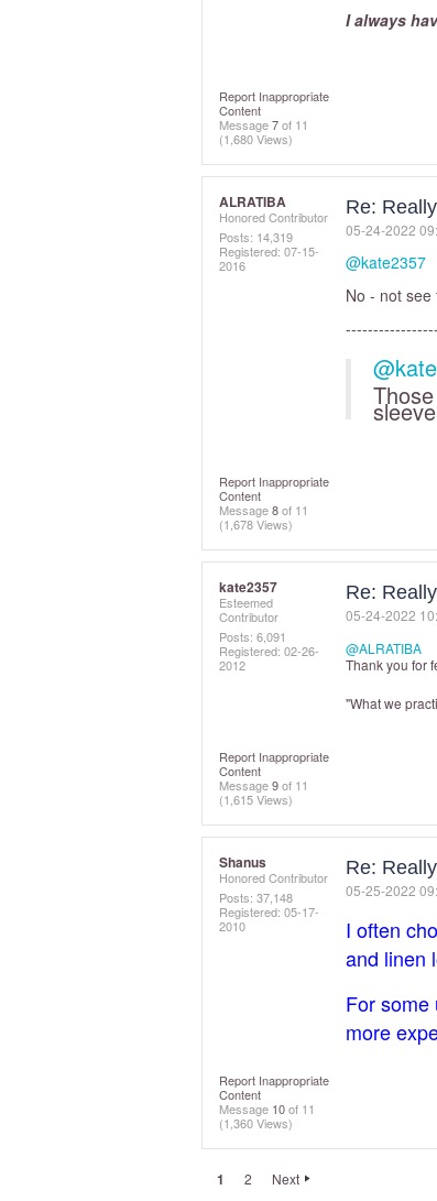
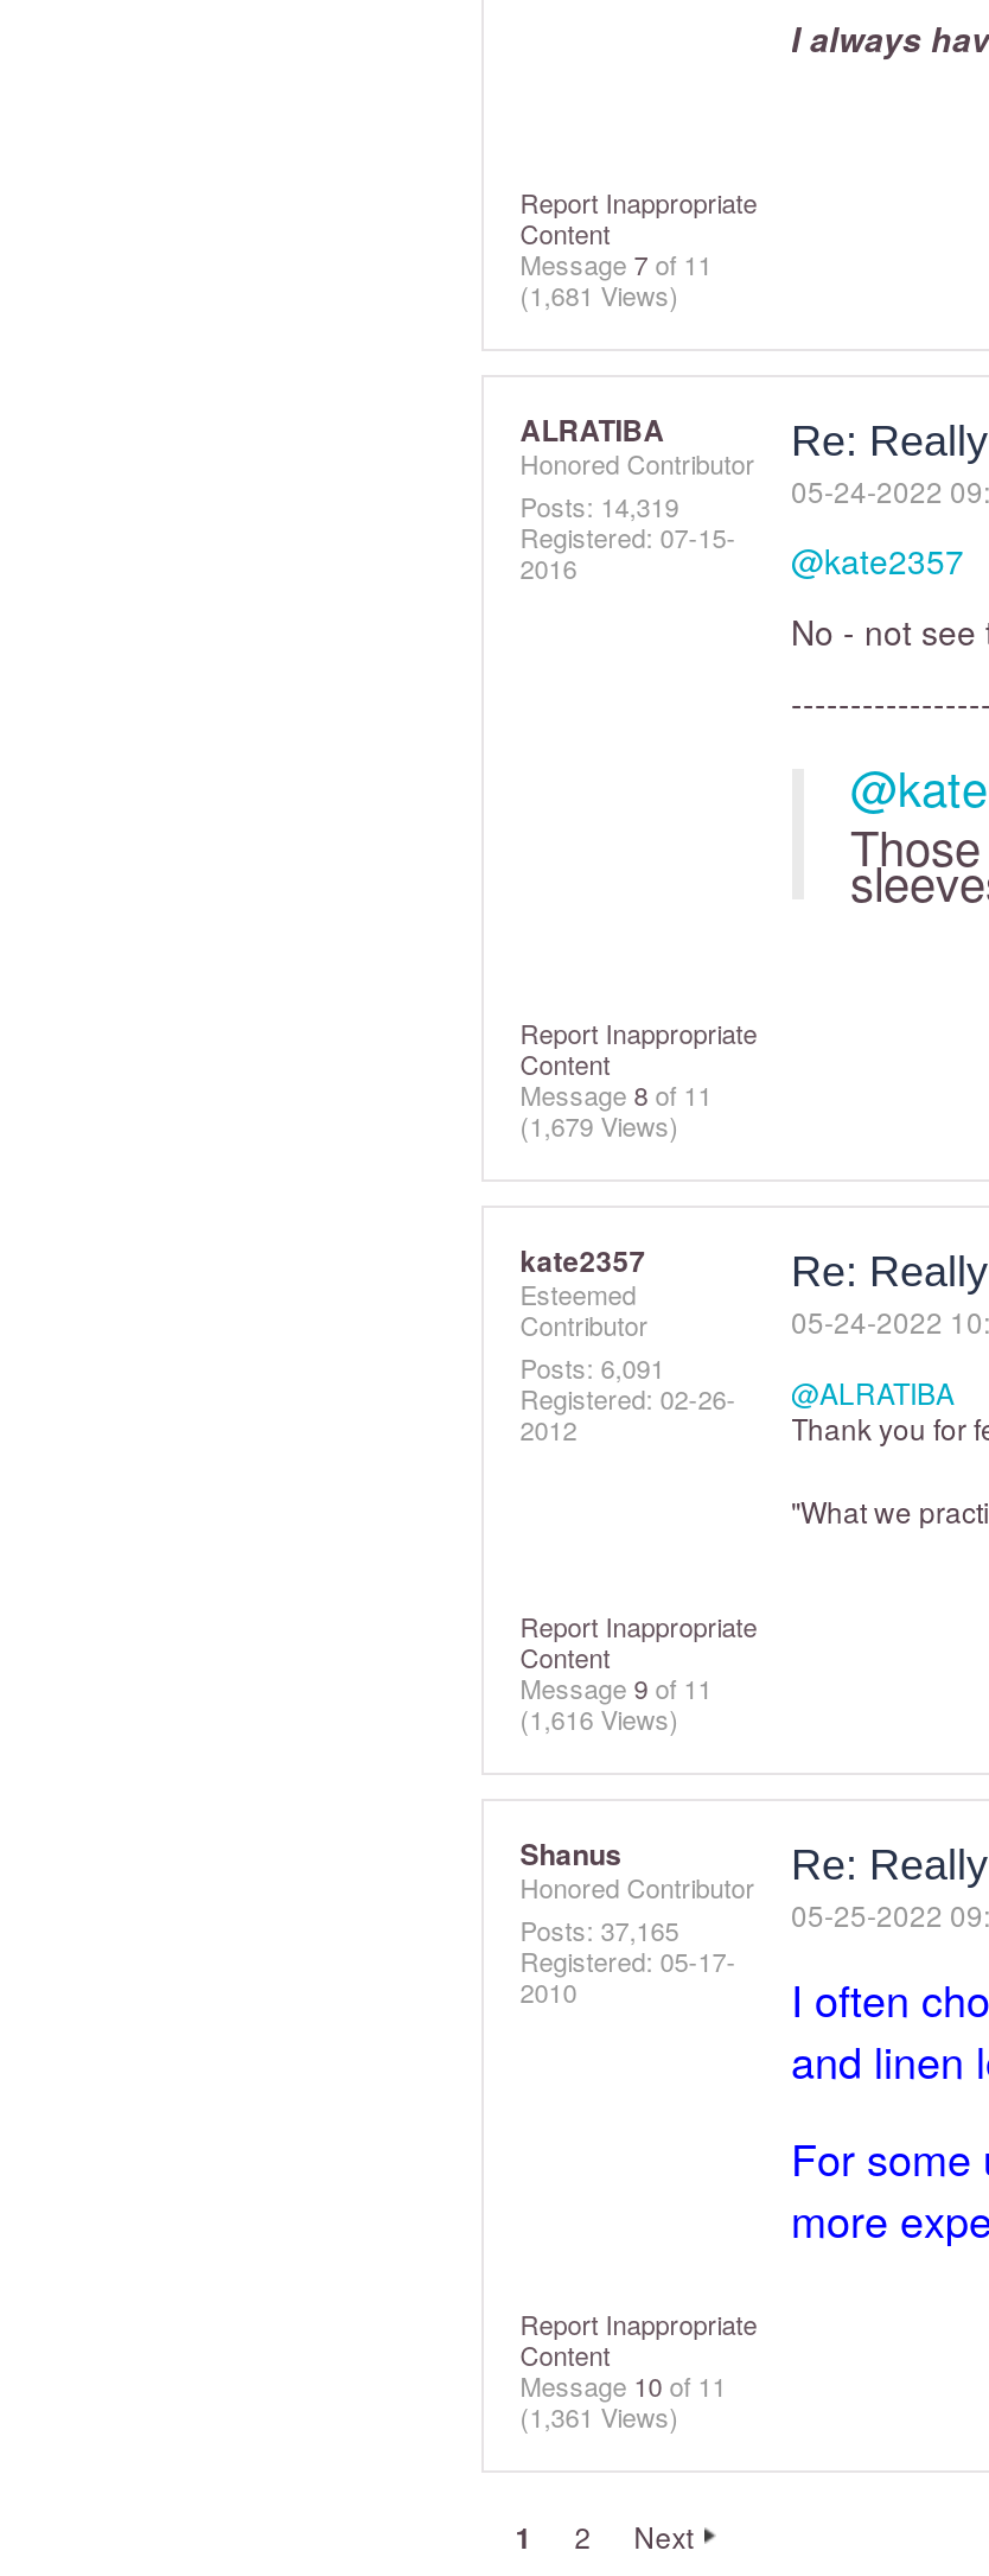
[219,130,293,148] (1,680 Views) -> [520,275,679,313] (1,681 Views)
[219,515,293,533] (1,678 Views) -> [520,1106,679,1144] (1,679 Views)
[219,790,293,808] (1,615 Views) -> [520,1699,679,1737] (1,616 Views)
[219,888,293,906] Posts: 37,148 -> [520,1910,679,1948] Posts: 37,165
[219,1114,293,1132] (1,360 Views) -> [520,2397,679,2435] (1,361 Views)

